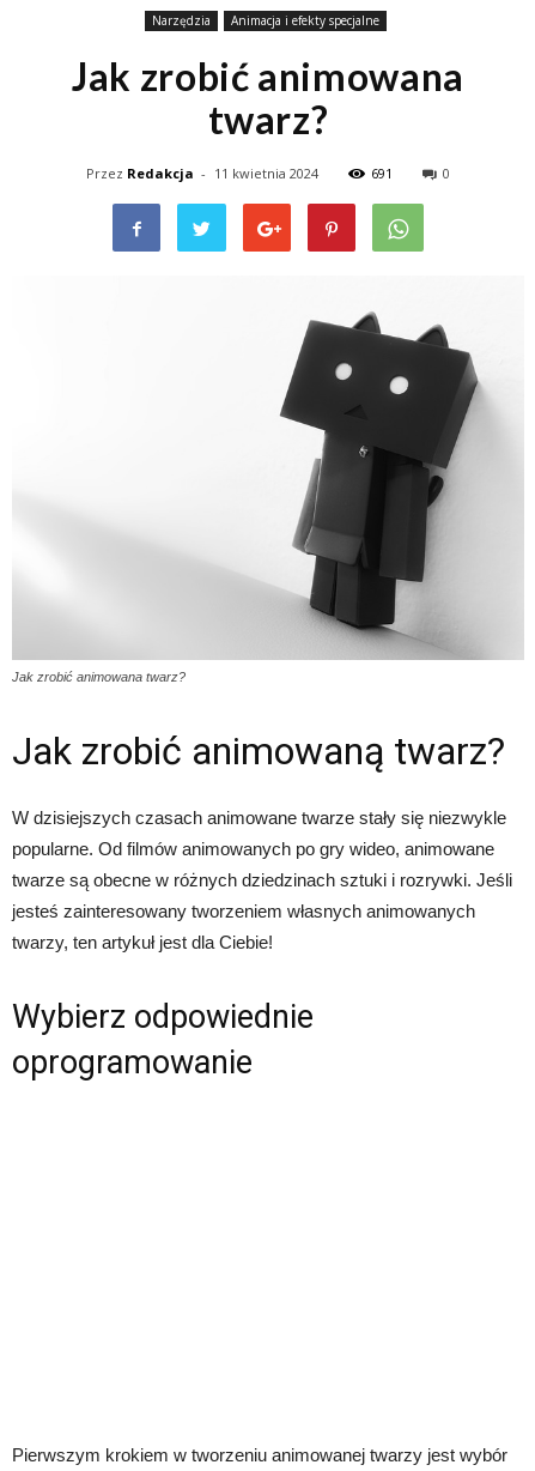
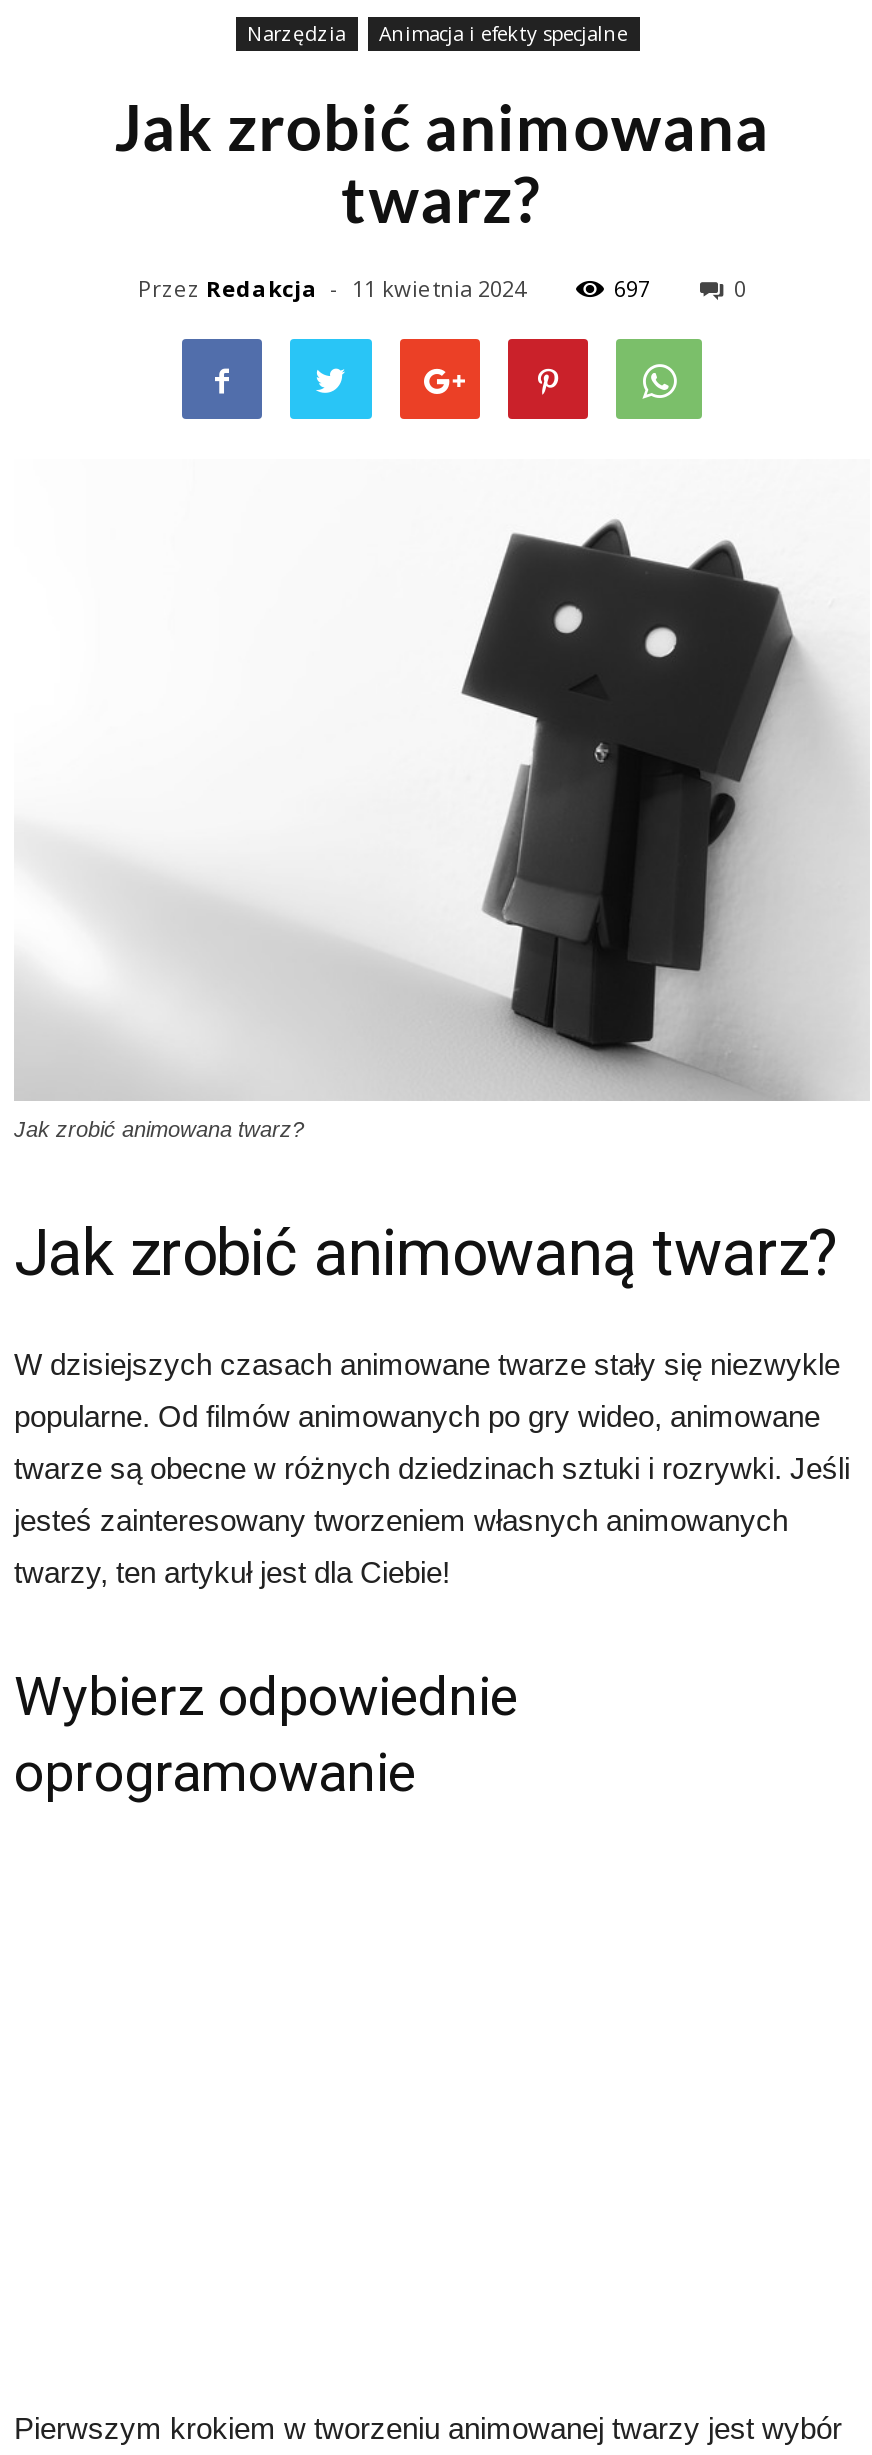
[371,164,393,182] 691 -> [614,273,650,303] 697

